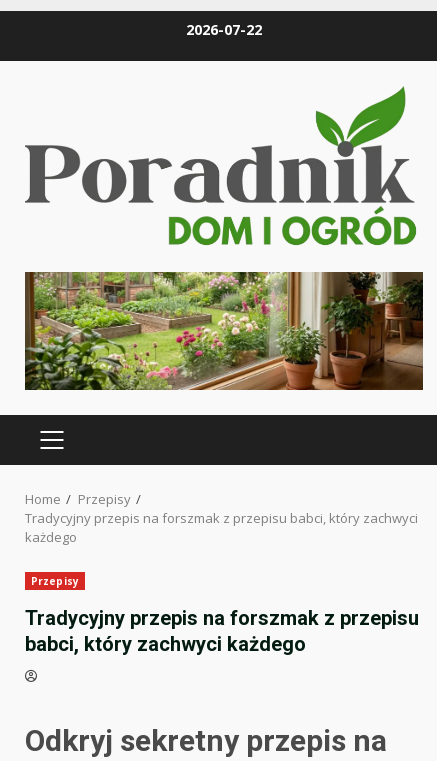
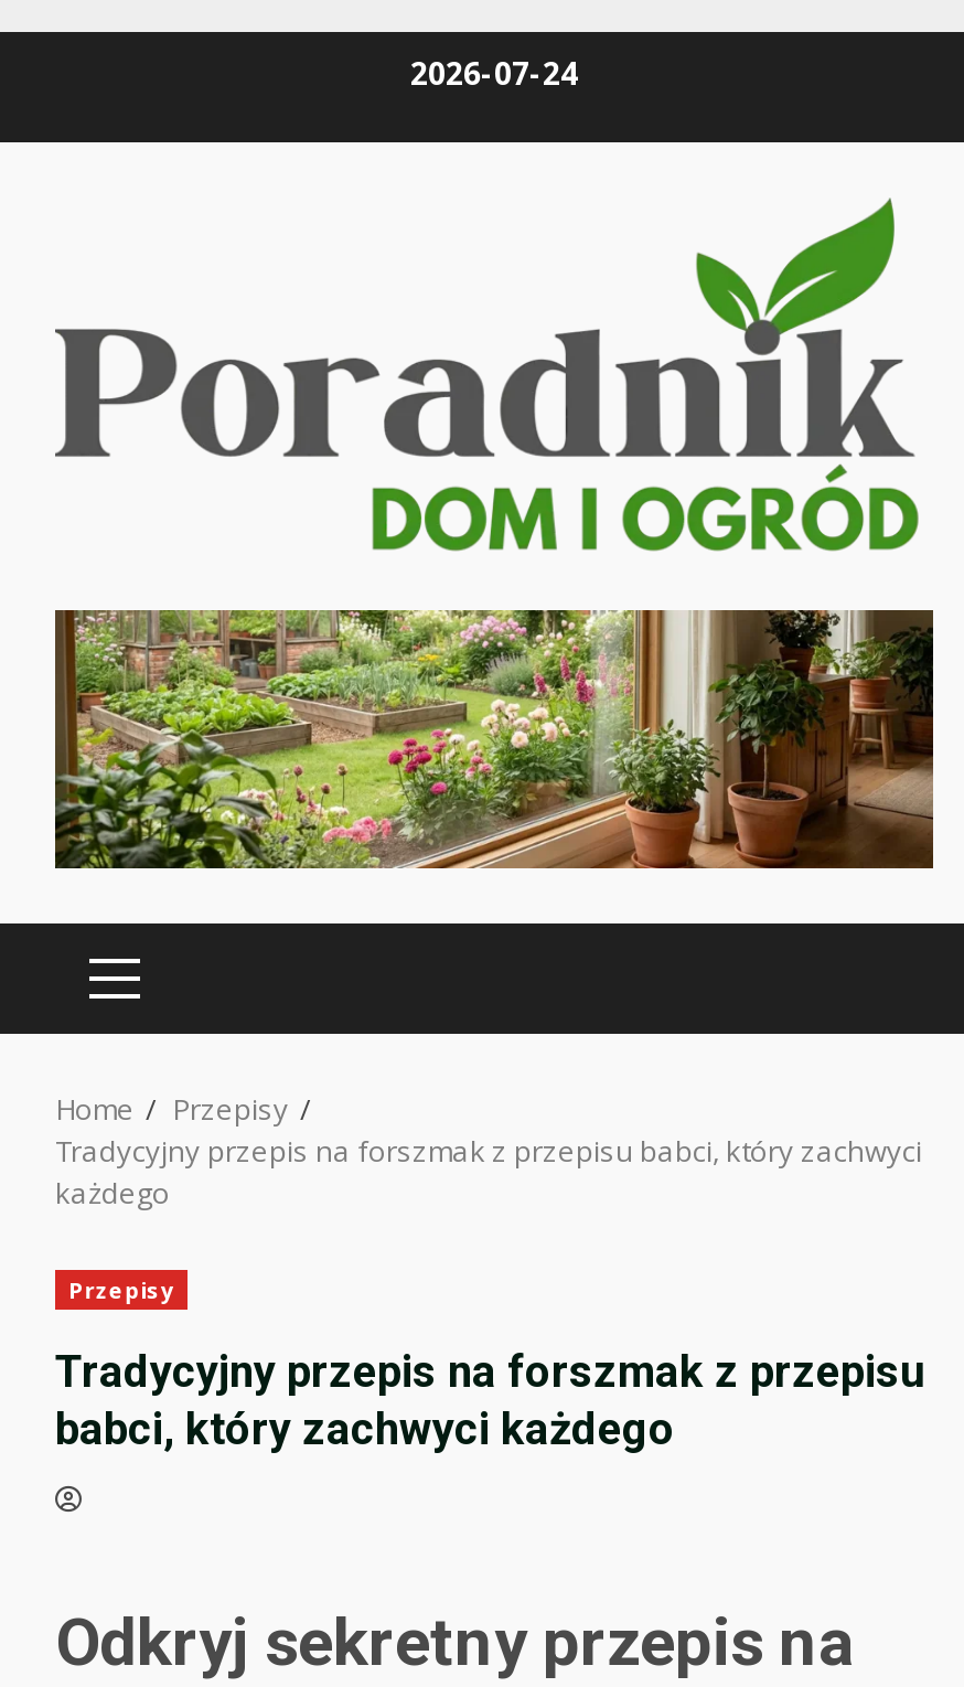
[186,19,262,38] 2026-07-22 -> [410,51,578,93] 2026-07-24

